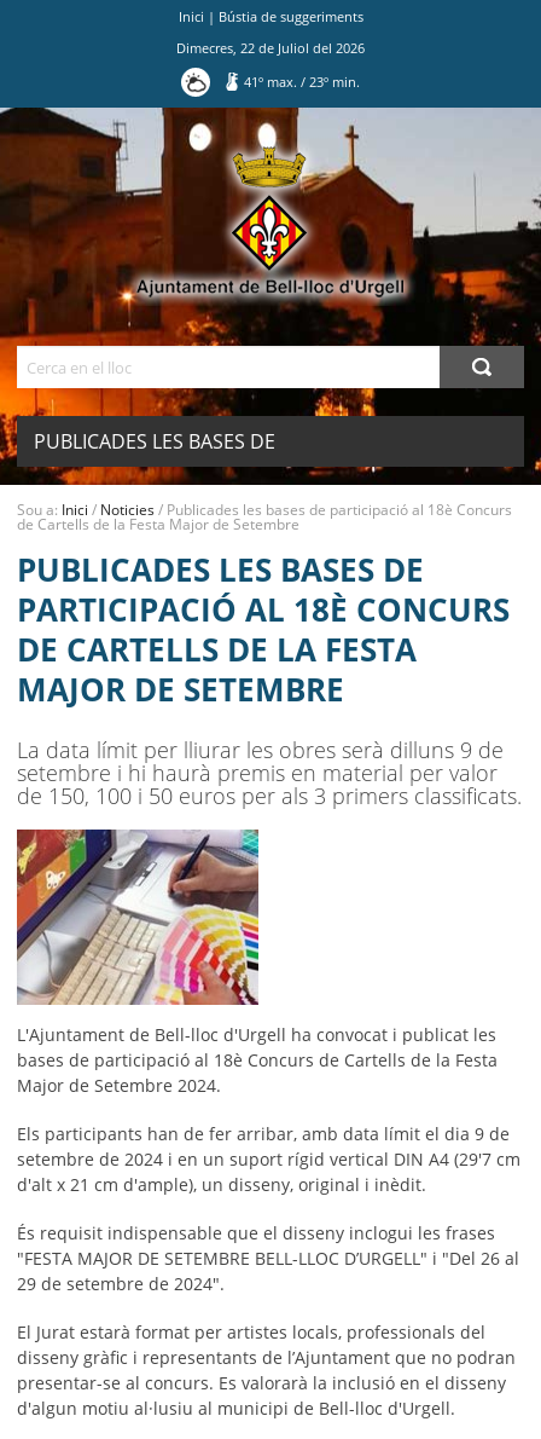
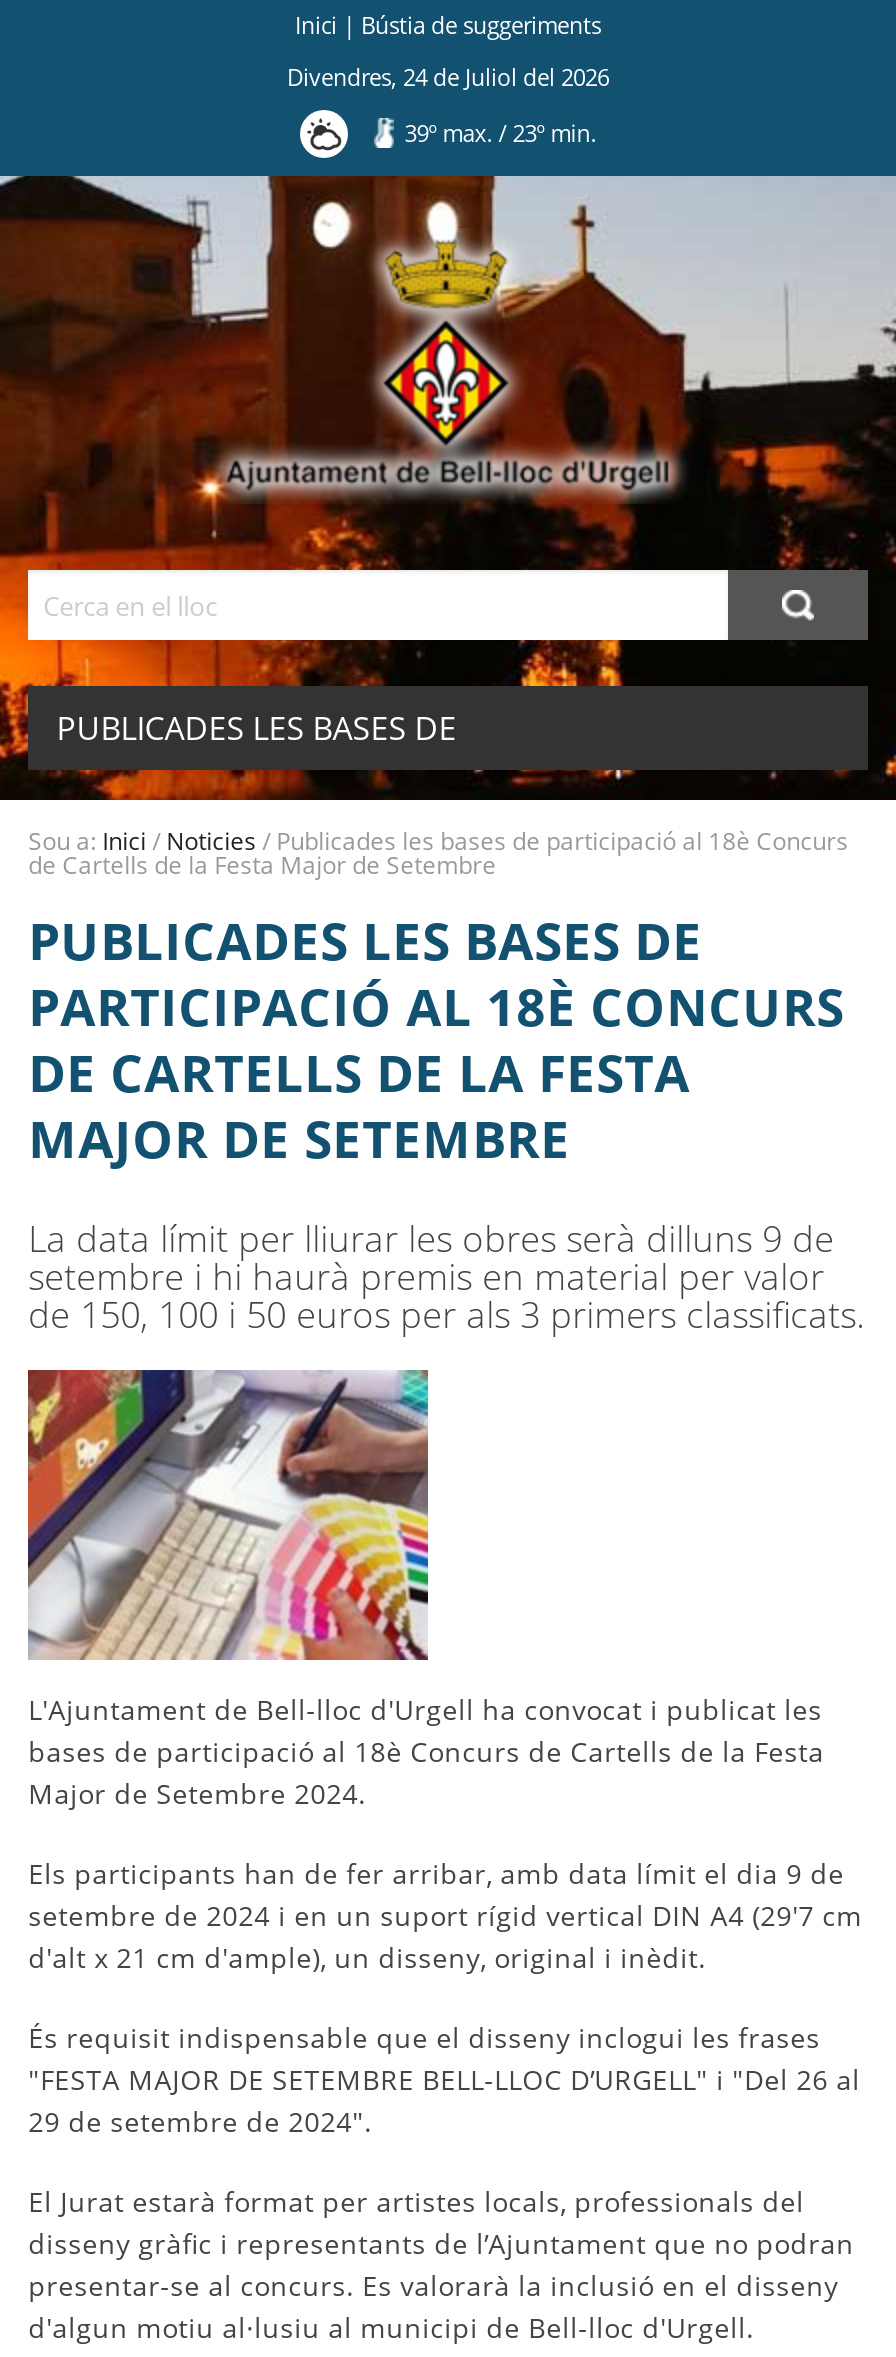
[176,38,365,56] Dimecres, 22 de Juliol del 2026 -> [287,61,609,91] Divendres, 24 de Juliol del 2026
[244,73,360,91] 41º max. / 23º min. -> [405,118,597,148] 39º max. / 23º min.

